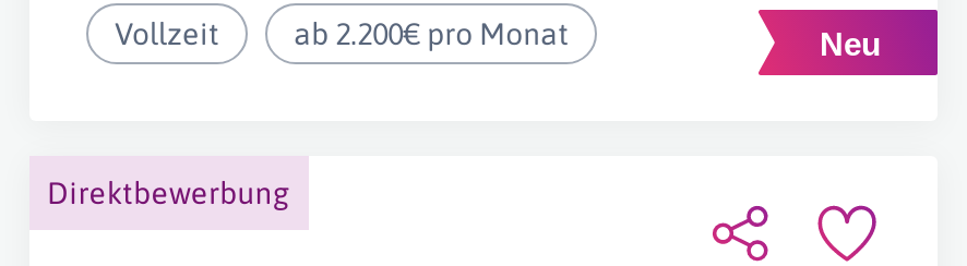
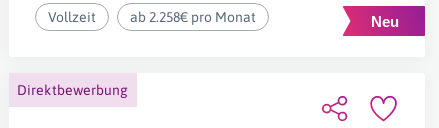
[294,16,569,51] ab 2.200€ pro Monat -> [130,9,256,25] ab 2.258€ pro Monat

